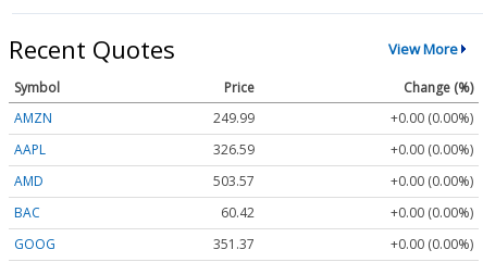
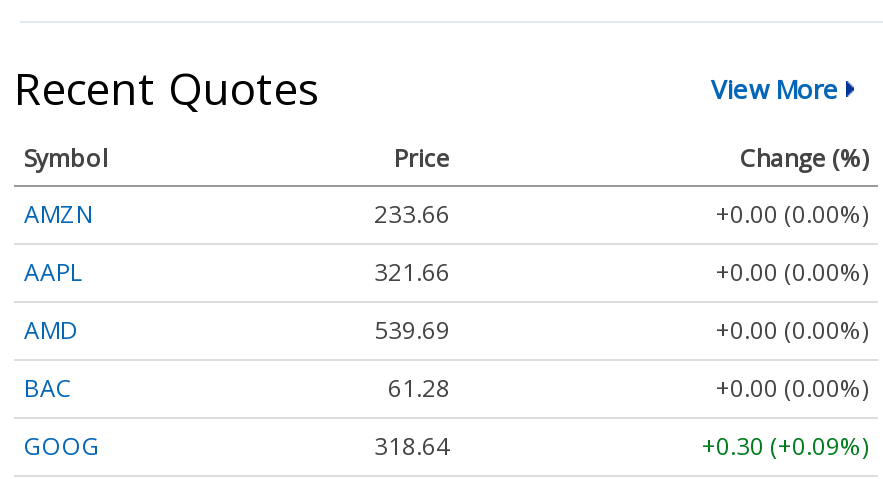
[213,108,255,127] 249.99 -> [374,197,450,231] 233.66
[213,140,255,158] 326.59 -> [374,255,450,289] 321.66
[213,171,255,190] 503.57 -> [374,313,450,347] 539.69
[221,203,255,221] 60.42 -> [388,371,450,405] 61.28
[213,234,255,253] 351.37 -> [374,429,450,463] 318.64
[391,234,473,253] +0.00 (0.00%) -> [702,429,868,463] +0.30 (+0.09%)

